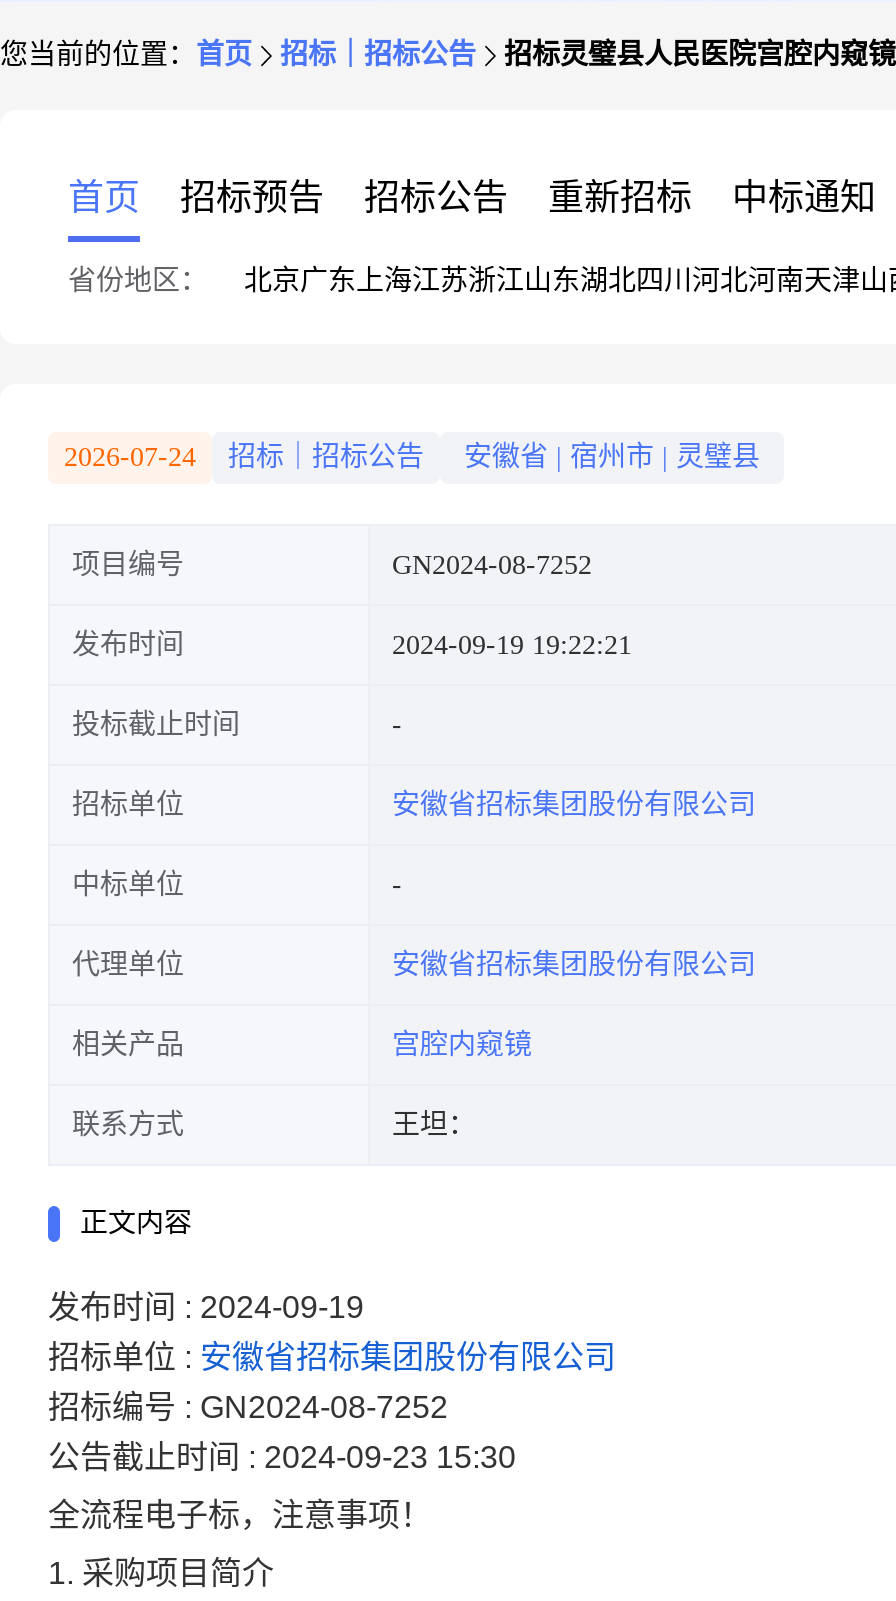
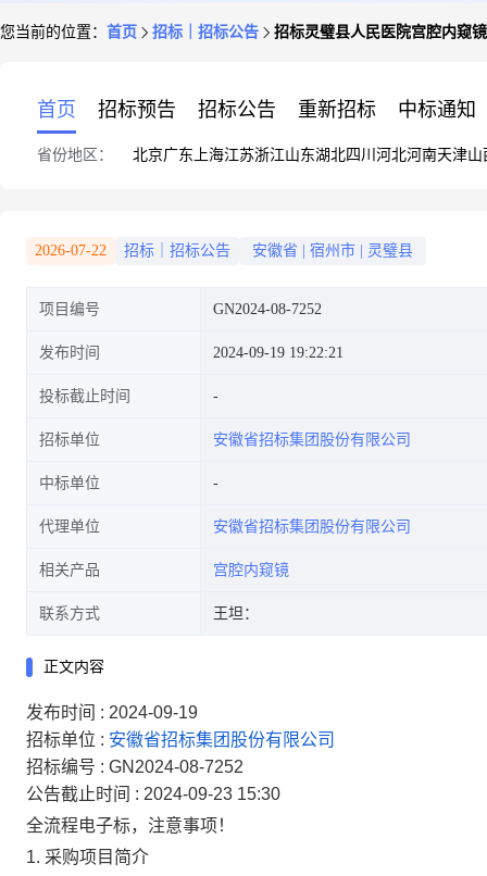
[64,442,196,472] 2026-07-24 -> [35,242,107,259] 2026-07-22

